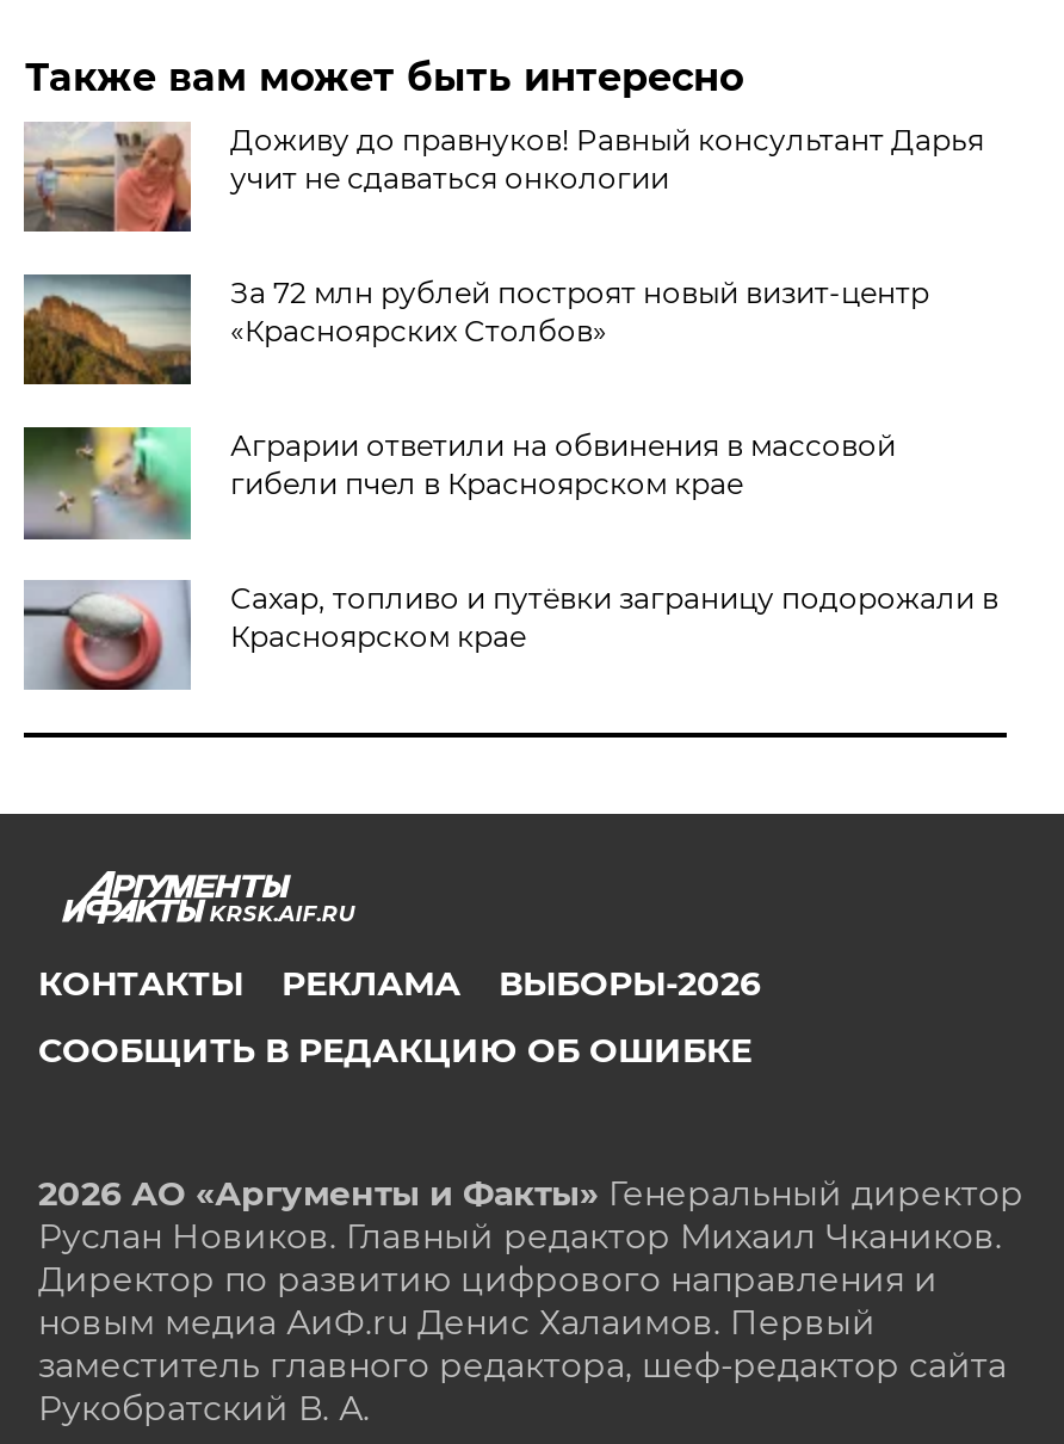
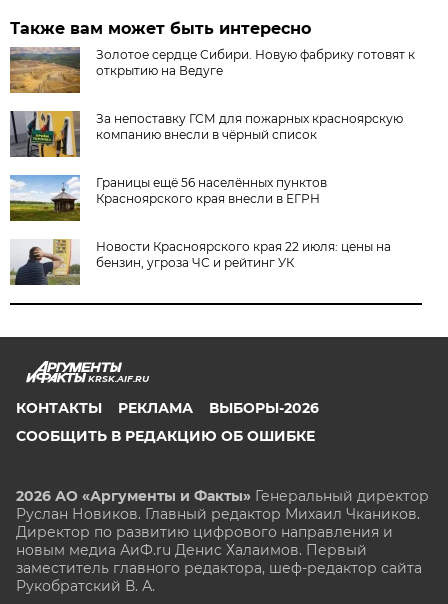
[24,122,984,234] [image] | Доживу до правнуков! Равный консультант Дарья | учит не сдаваться онкологии -> [10,47,415,94] [image] | Золотое сердце Сибири. Новую фабрику готовят к | открытию на Ведуге
[21,272,929,387] [image] | За 72 млн рублей построят новый визит-центр | «Красноярских Столбов» -> [9,110,403,158] [image] | За непоставку ГСМ для пожарных красноярскую | компанию внесли в чёрный список
[21,425,896,542] [image] | Аграрии ответили на обвинения в массовой | гибели пчел в Красноярском крае -> [9,174,327,222] [image] | Границы ещё 56 населённых пунктов | Красноярского края внесли в ЕГРН
[21,580,998,692] [image] | Сахар, топливо и путёвки заграницу подорожали в | Красноярском крае -> [10,238,391,286] [image] | Новости Красноярского края 22 июля: цены на | бензин, угроза ЧС и рейтинг УК

